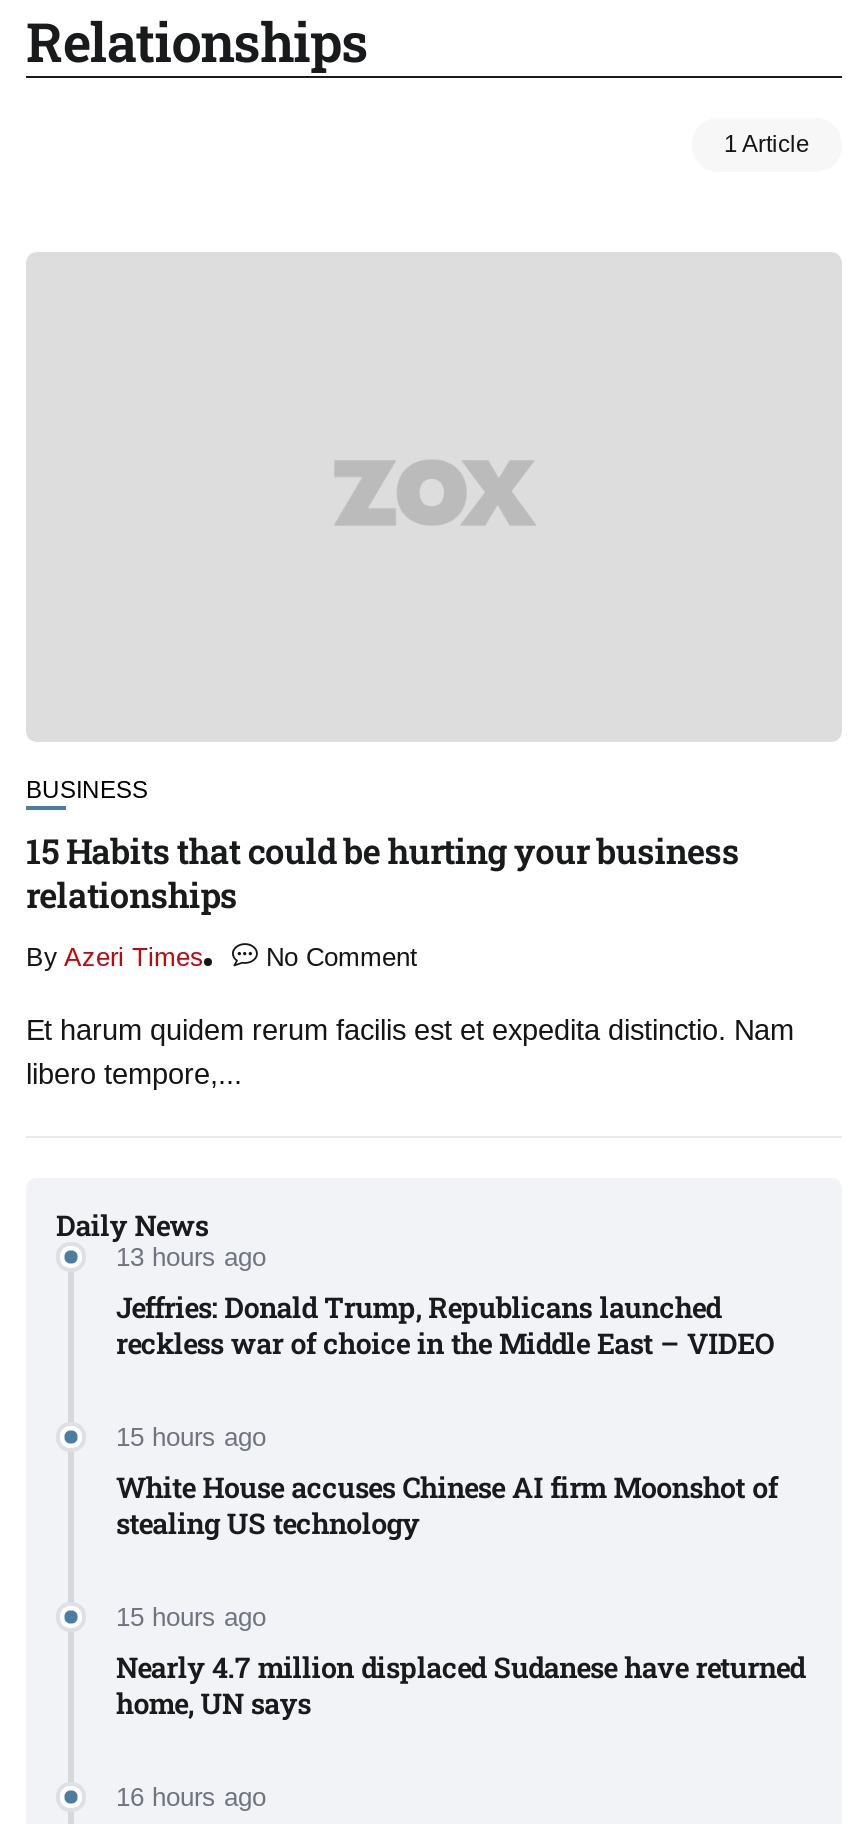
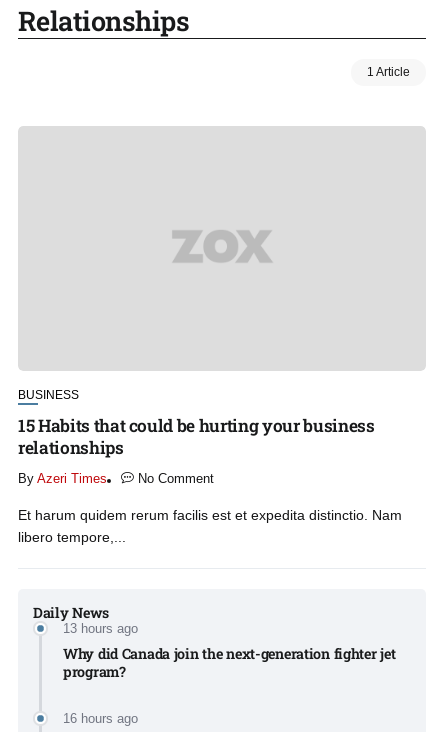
[116,1288,805,1722] Jeffries: Donald Trump, Republicans launched | reckless war of choice in the Middle East – VIDEO | 15 hours ago | White House accuses Chinese AI firm Moonshot of | stealing US technology | 15 hours ago | Nearly 4.7 million displaced Sudanese have returned | home, UN says -> [63,644,395,681] Why did Canada join the next-generation fighter jet | program?

